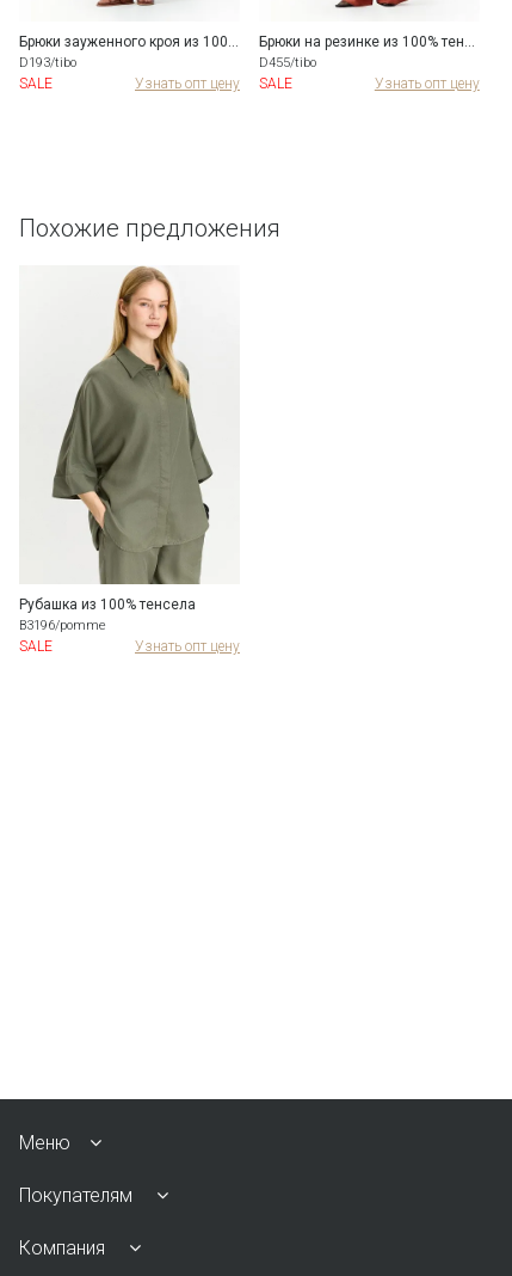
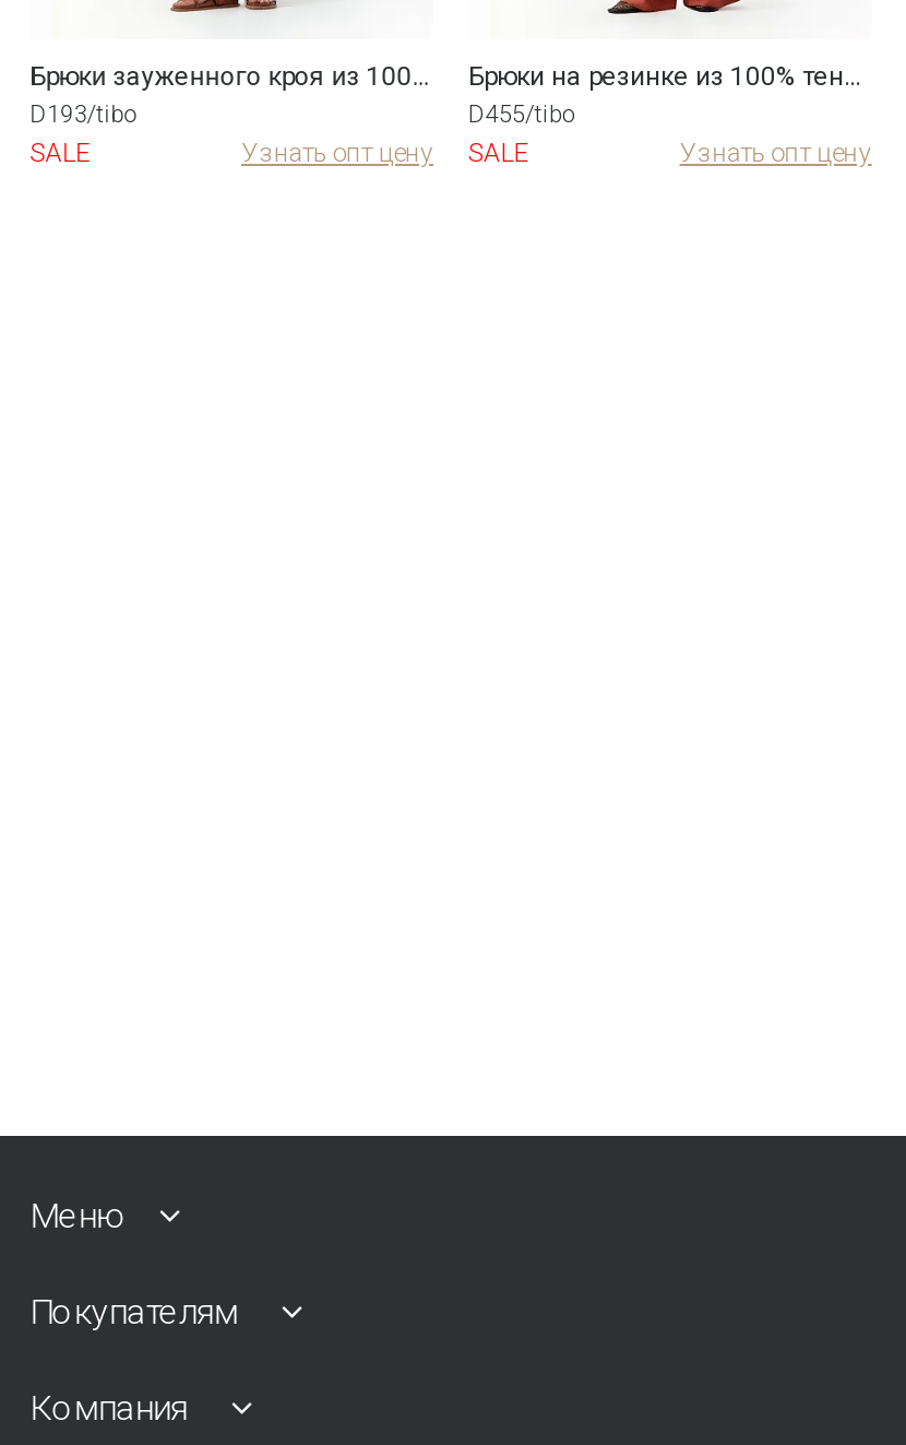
[19,214,281,243] Похожие предложения -> none
[19,265,240,654] [image] | Рубашка из 100% тенсела | B3196/pomme | SALE | Узнать опт цену -> none

